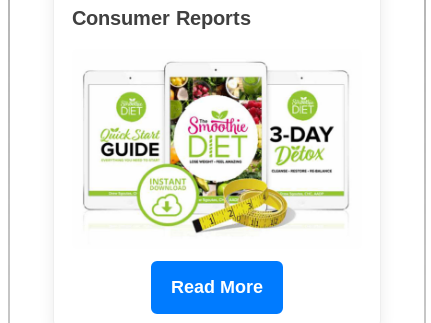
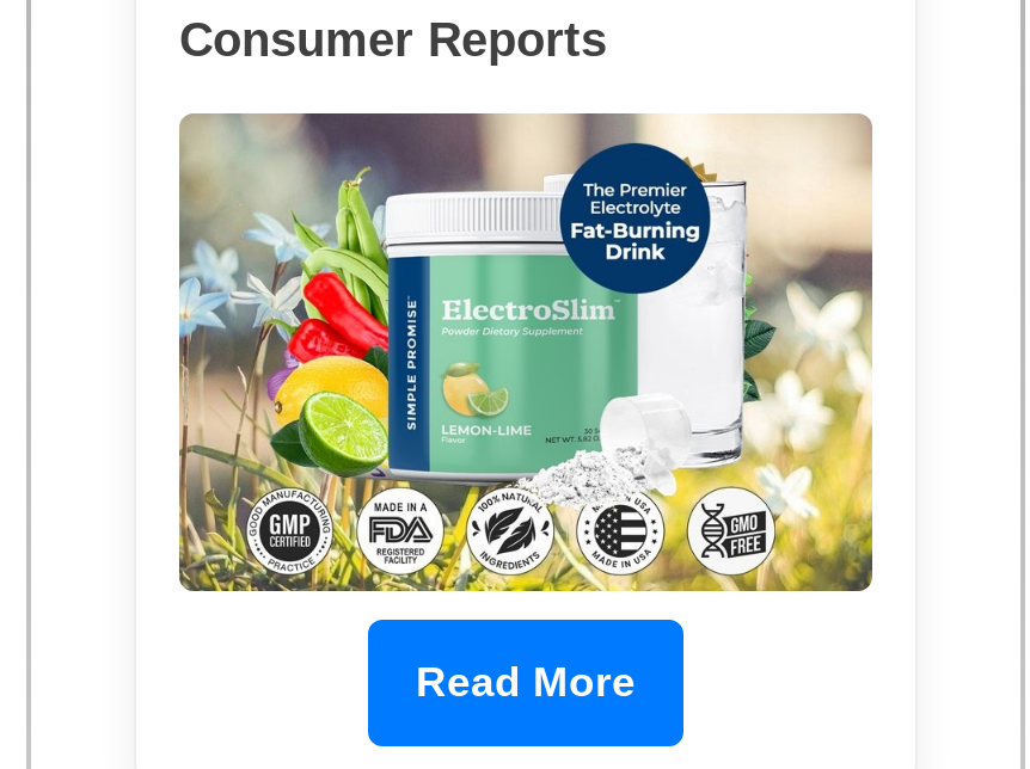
[72,48,362,249] [image] -> [177,110,875,595] [image]

